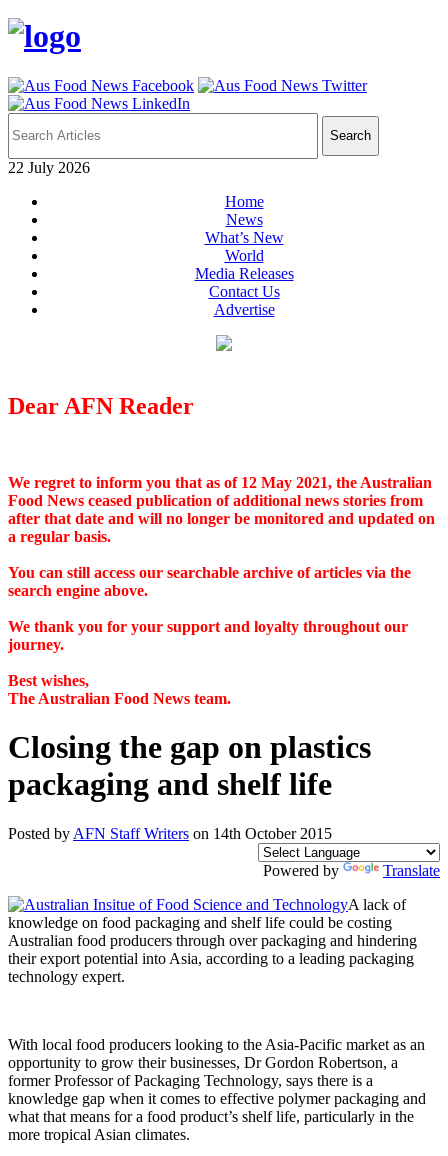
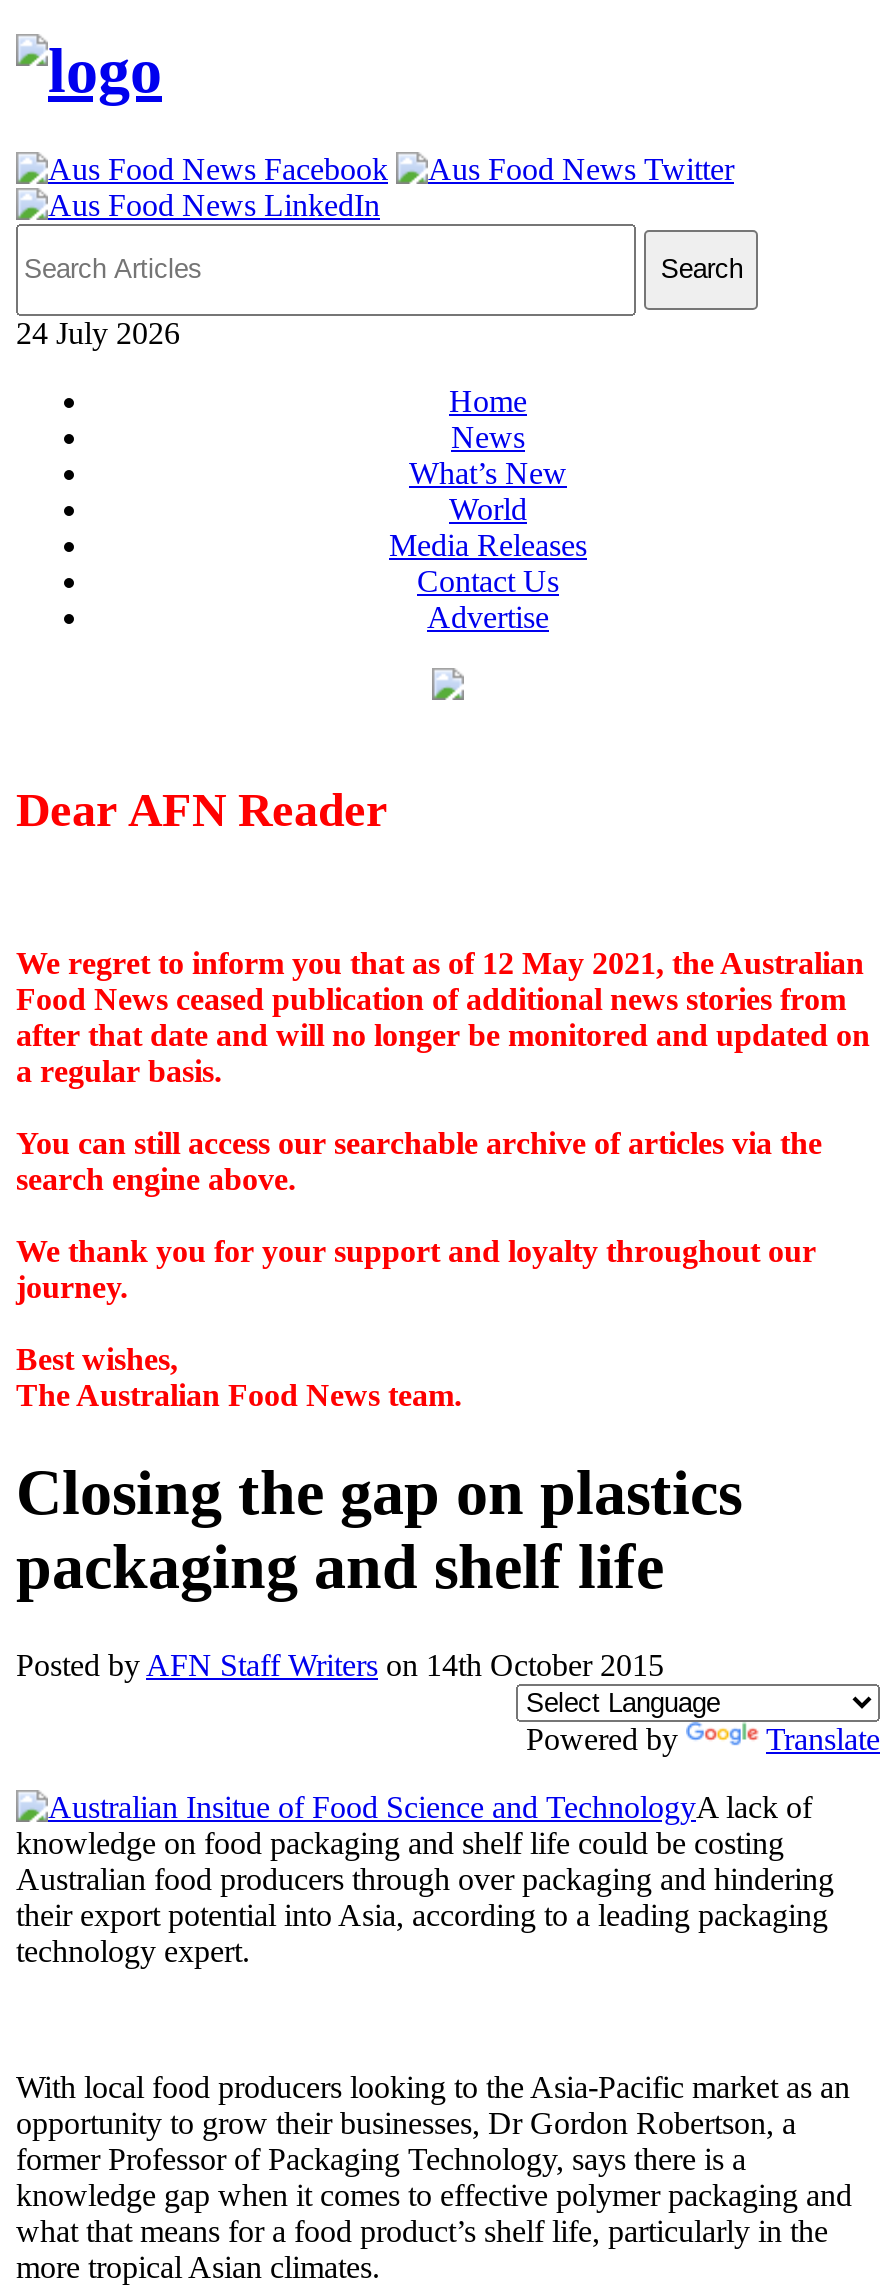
[8,159,90,176] 22 July 2026 -> [16,316,180,350] 24 July 2026

